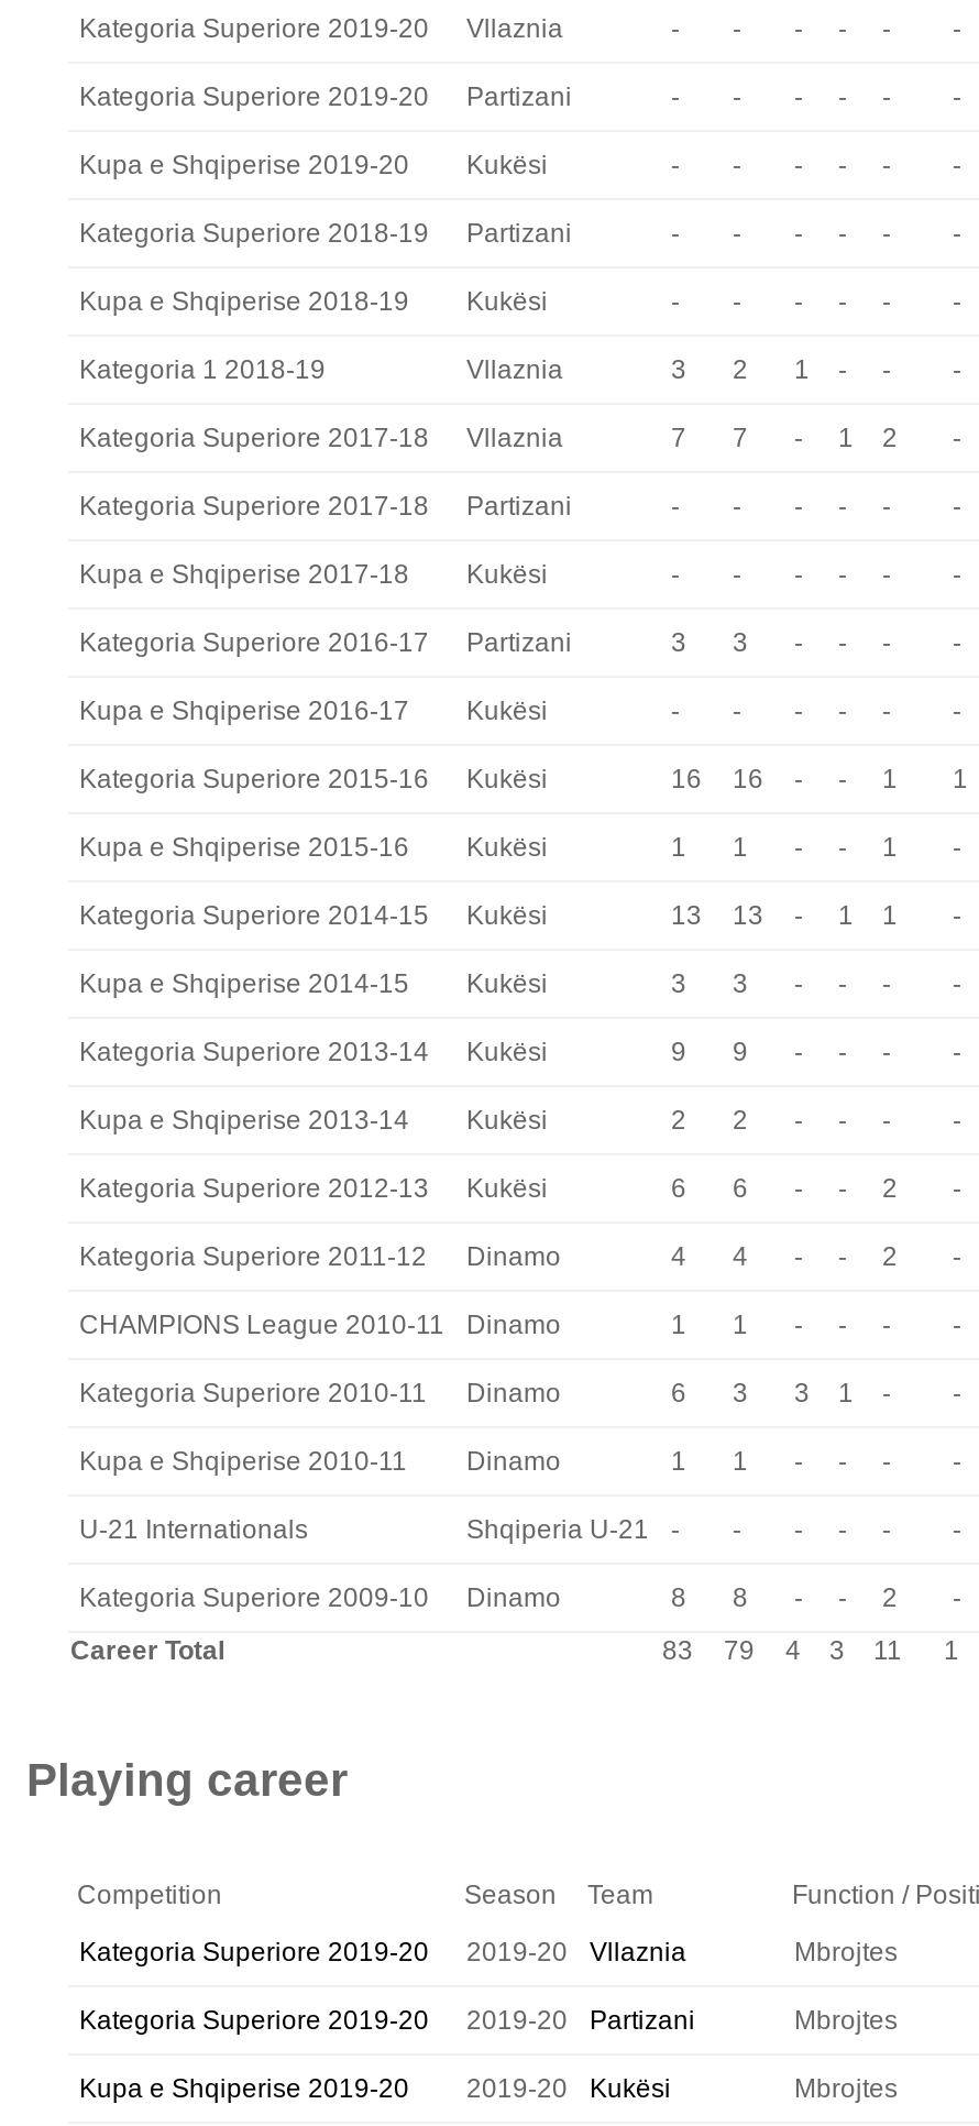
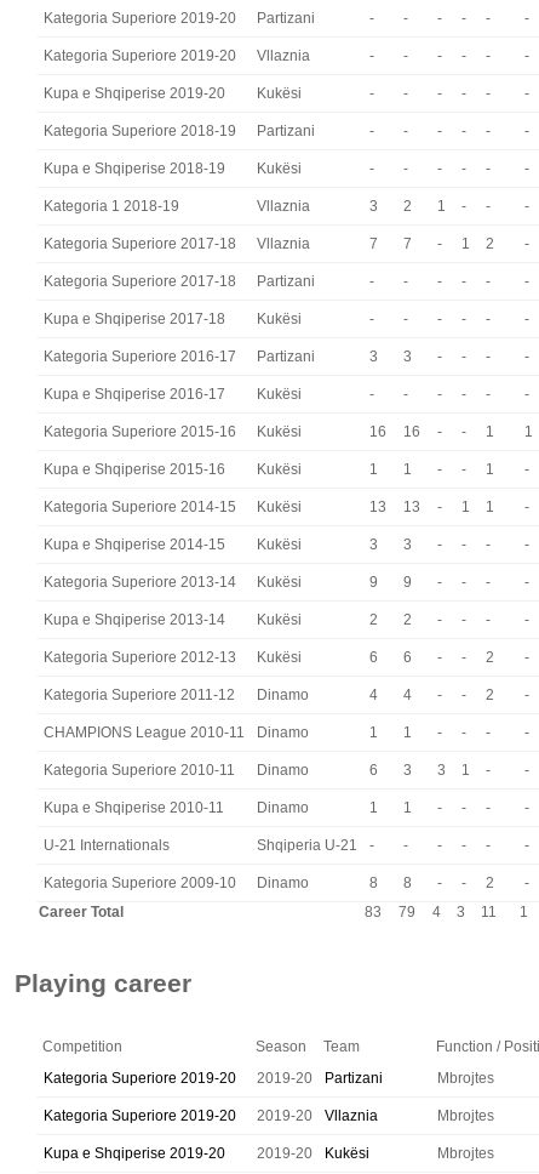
[466,13,563,44] Vllaznia -> [257,10,315,27] Partizani
[466,81,572,112] Partizani -> [257,47,310,64] Vllaznia
[590,1937,686,1968] Vllaznia -> [325,1070,383,1087] Partizani
[590,2005,695,2036] Partizani -> [325,1107,378,1124] Vllaznia

